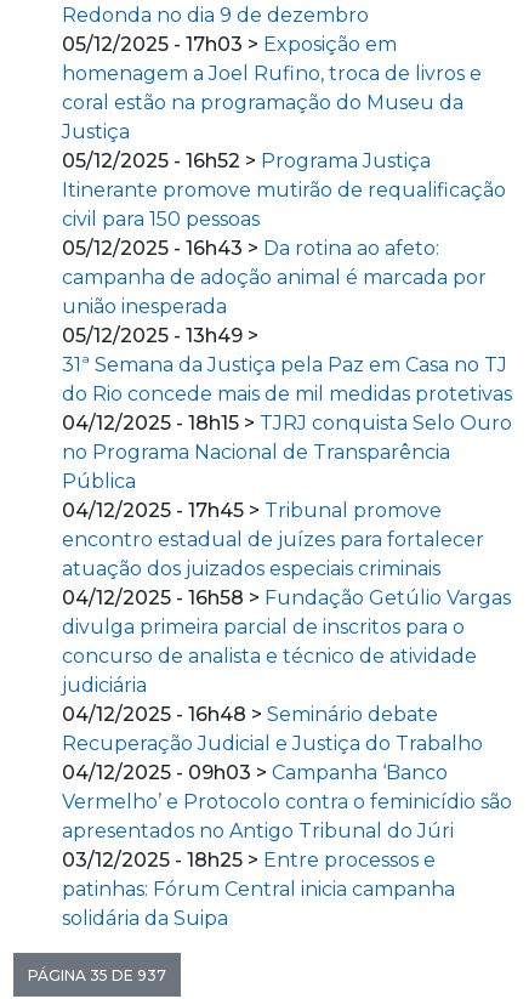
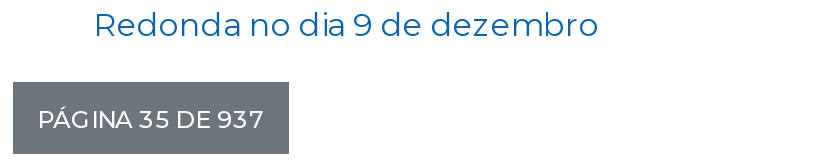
[62,33,512,930] 05/12/2025 - 17h03 > Exposição em | homenagem a Joel Rufino, troca de livros e | coral estão na programação do Museu da | Justiça | 05/12/2025 - 16h52 > Programa Justiça | Itinerante promove mutirão de requalificação | civil para 150 pessoas | 05/12/2025 - 16h43 > Da rotina ao afeto: | campanha de adoção animal é marcada por | união inesperada | 05/12/2025 - 13h49 > | 31ª Semana da Justiça pela Paz em Casa no TJ | do Rio concede mais de mil medidas protetivas | 04/12/2025 - 18h15 > TJRJ conquista Selo Ouro | no Programa Nacional de Transparência | Pública | 04/12/2025 - 17h45 > Tribunal promove | encontro estadual de juízes para fortalecer | atuação dos juizados especiais criminais | 04/12/2025 - 16h58 > Fundação Getúlio Vargas | divulga primeira parcial de inscritos para o | concurso de analista e técnico de atividade | judiciária | 04/12/2025 - 16h48 > Seminário debate | Recuperação Judicial e Justiça do Trabalho | 04/12/2025 - 09h03 > Campanha ‘Banco | Vermelho’ e Protocolo contra o feminicídio são | apresentados no Antigo Tribunal do Júri | 03/12/2025 - 18h25 > Entre processos e | patinhas: Fórum Central inicia campanha | solidária da Suipa -> none

